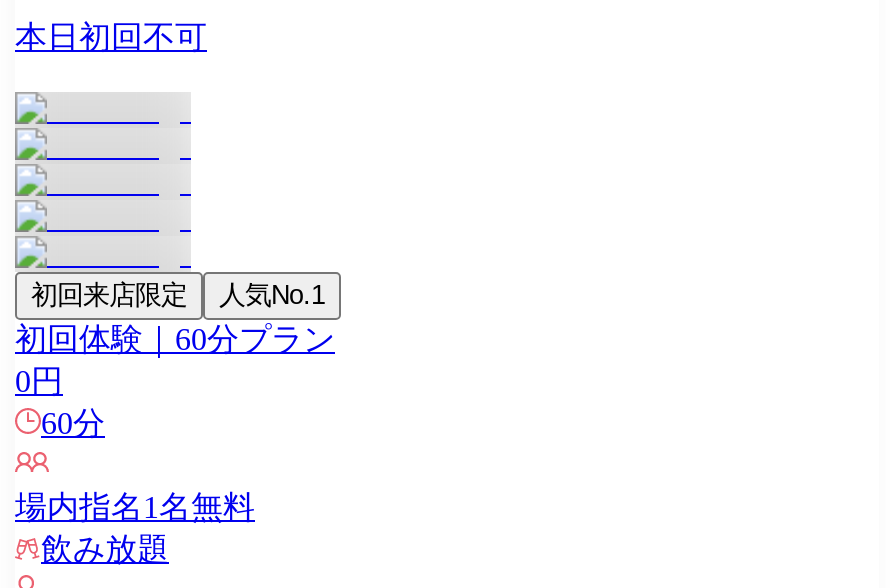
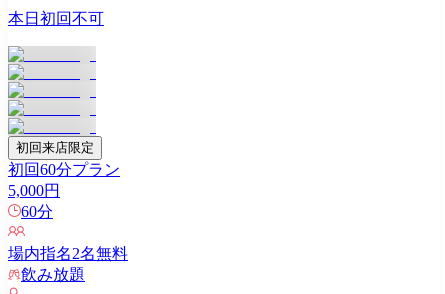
[15,279,335,397] 人気No.1 | 初回体験｜60分プラン | 0円 -> [8,160,120,198] 初回60分プラン | 5,000円
[15,489,255,523] 場内指名1名無料 -> [8,244,128,261] 場内指名2名無料

